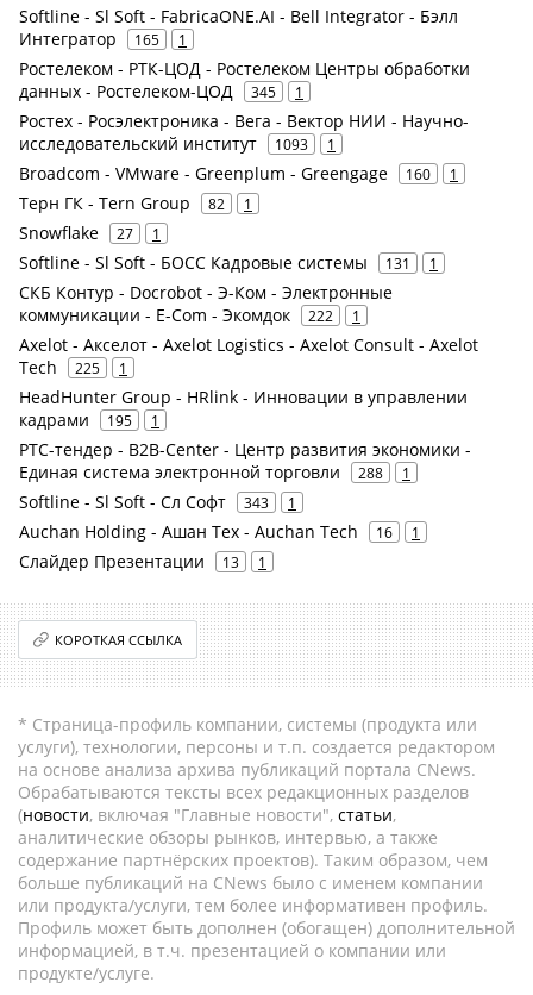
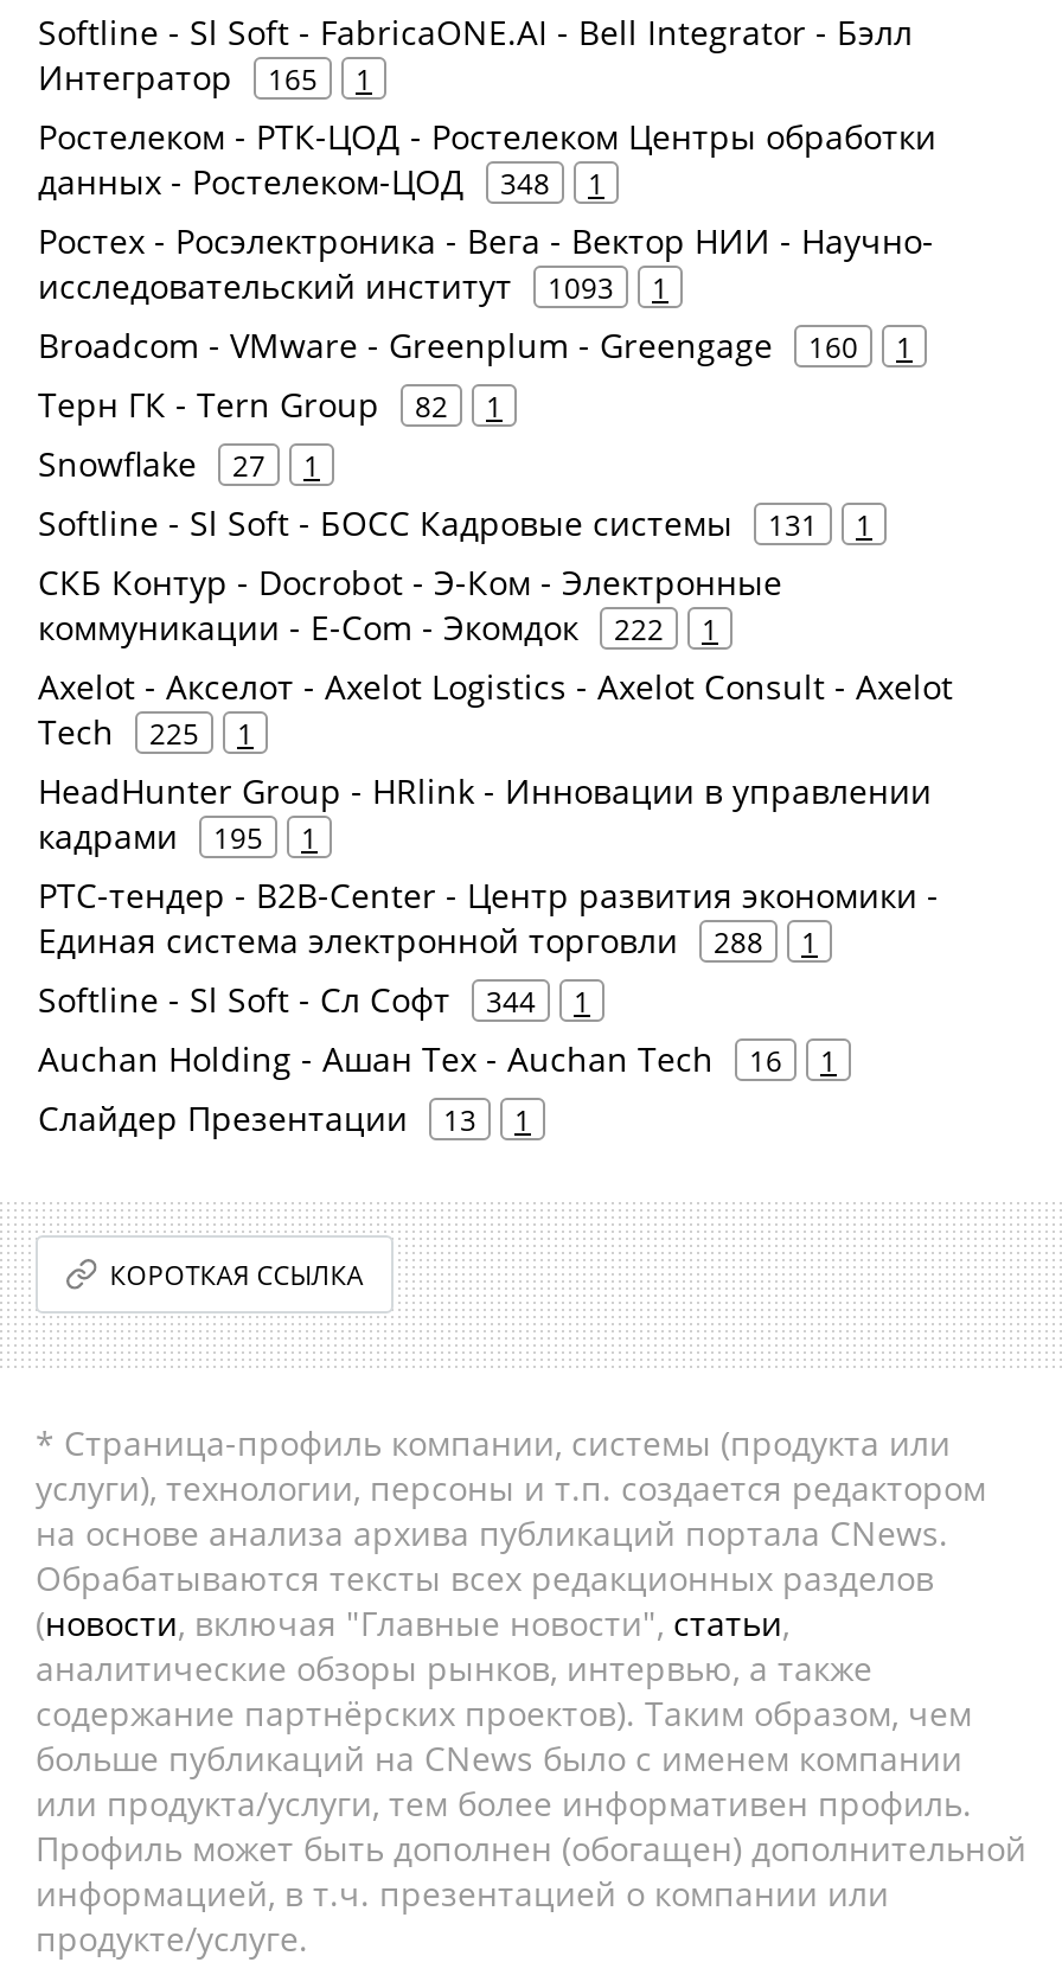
[19,80,303,102] данных - Ростелеком-ЦОД 345 1 -> [38,159,604,204] данных - Ростелеком-ЦОД 348 1
[19,490,296,513] Softline - Sl Soft - Сл Софт 343 1 -> [38,977,590,1022] Softline - Sl Soft - Сл Софт 344 1

